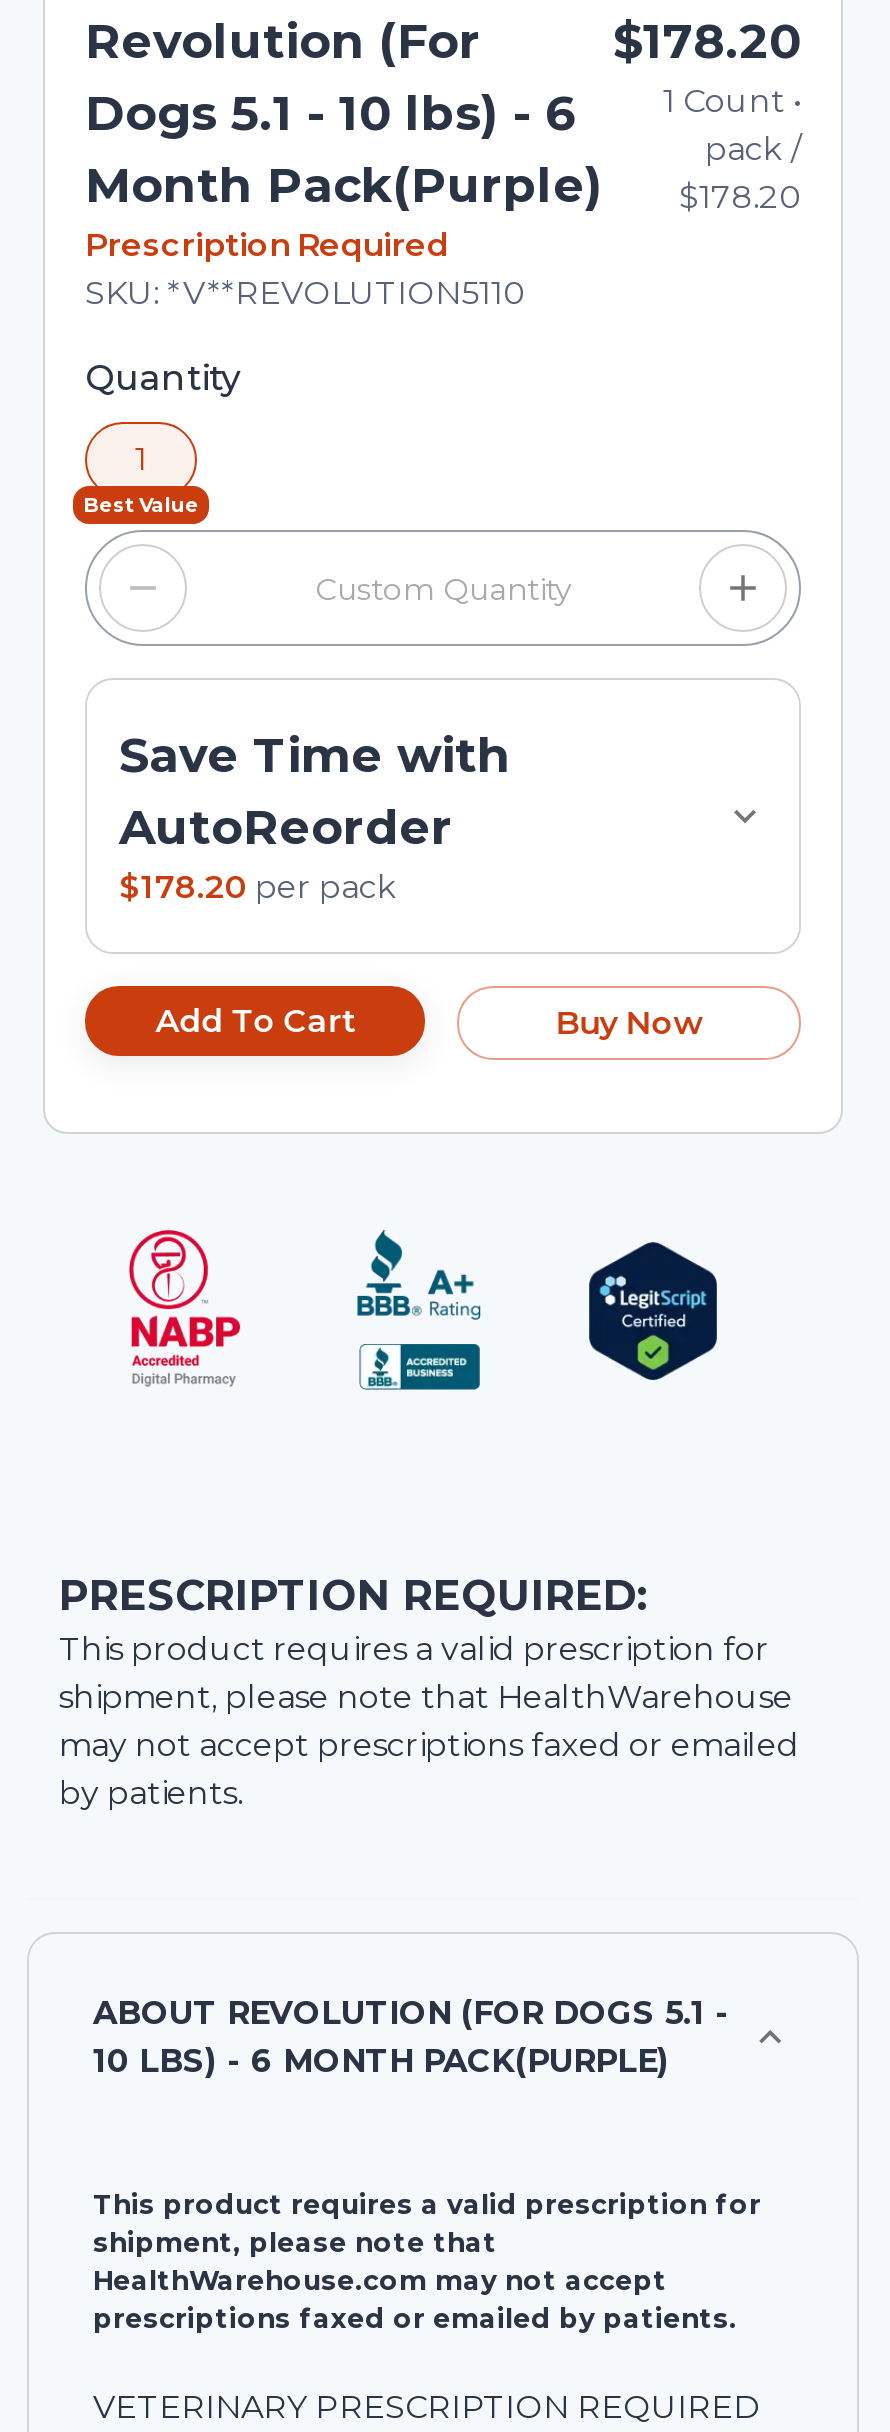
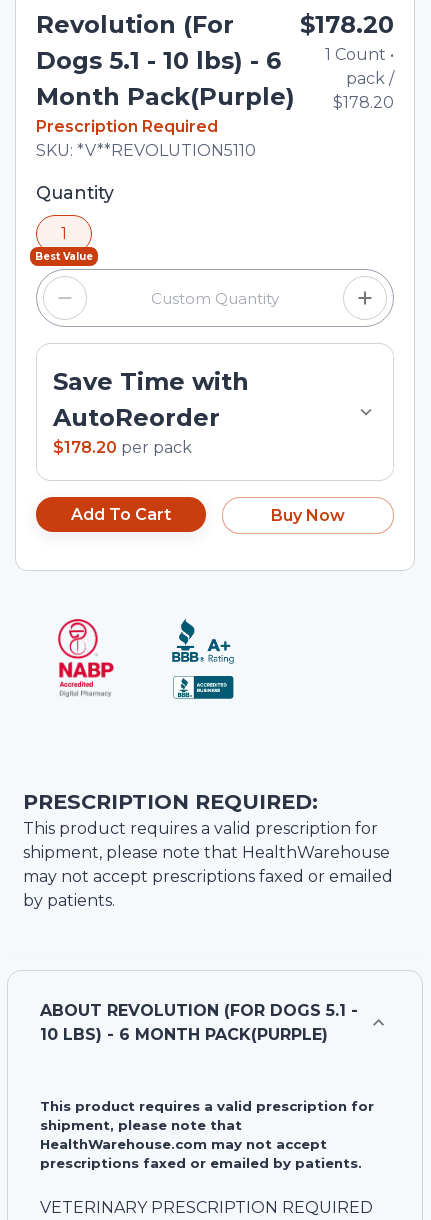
[587,1240,719,1382] [image] -> none

